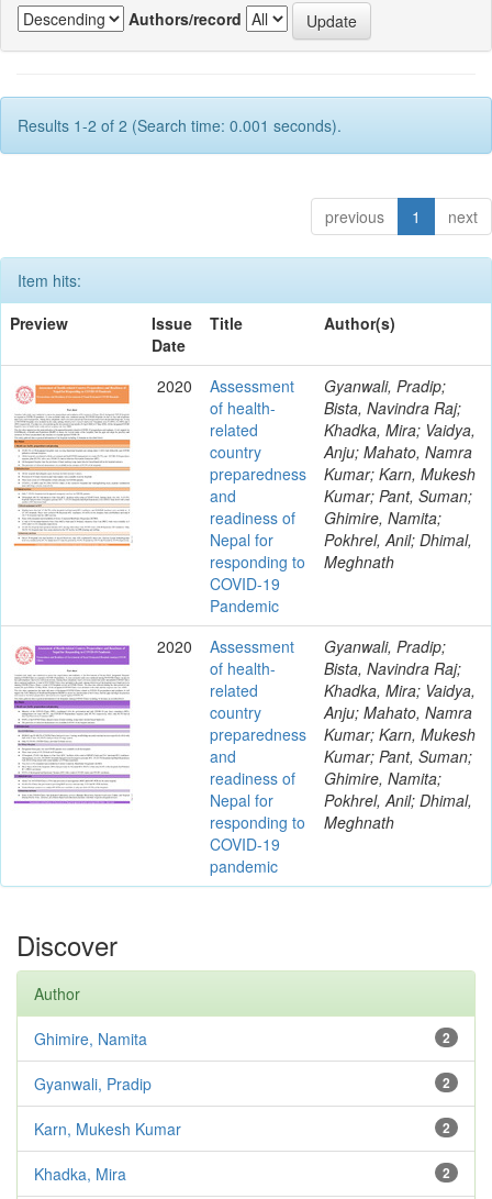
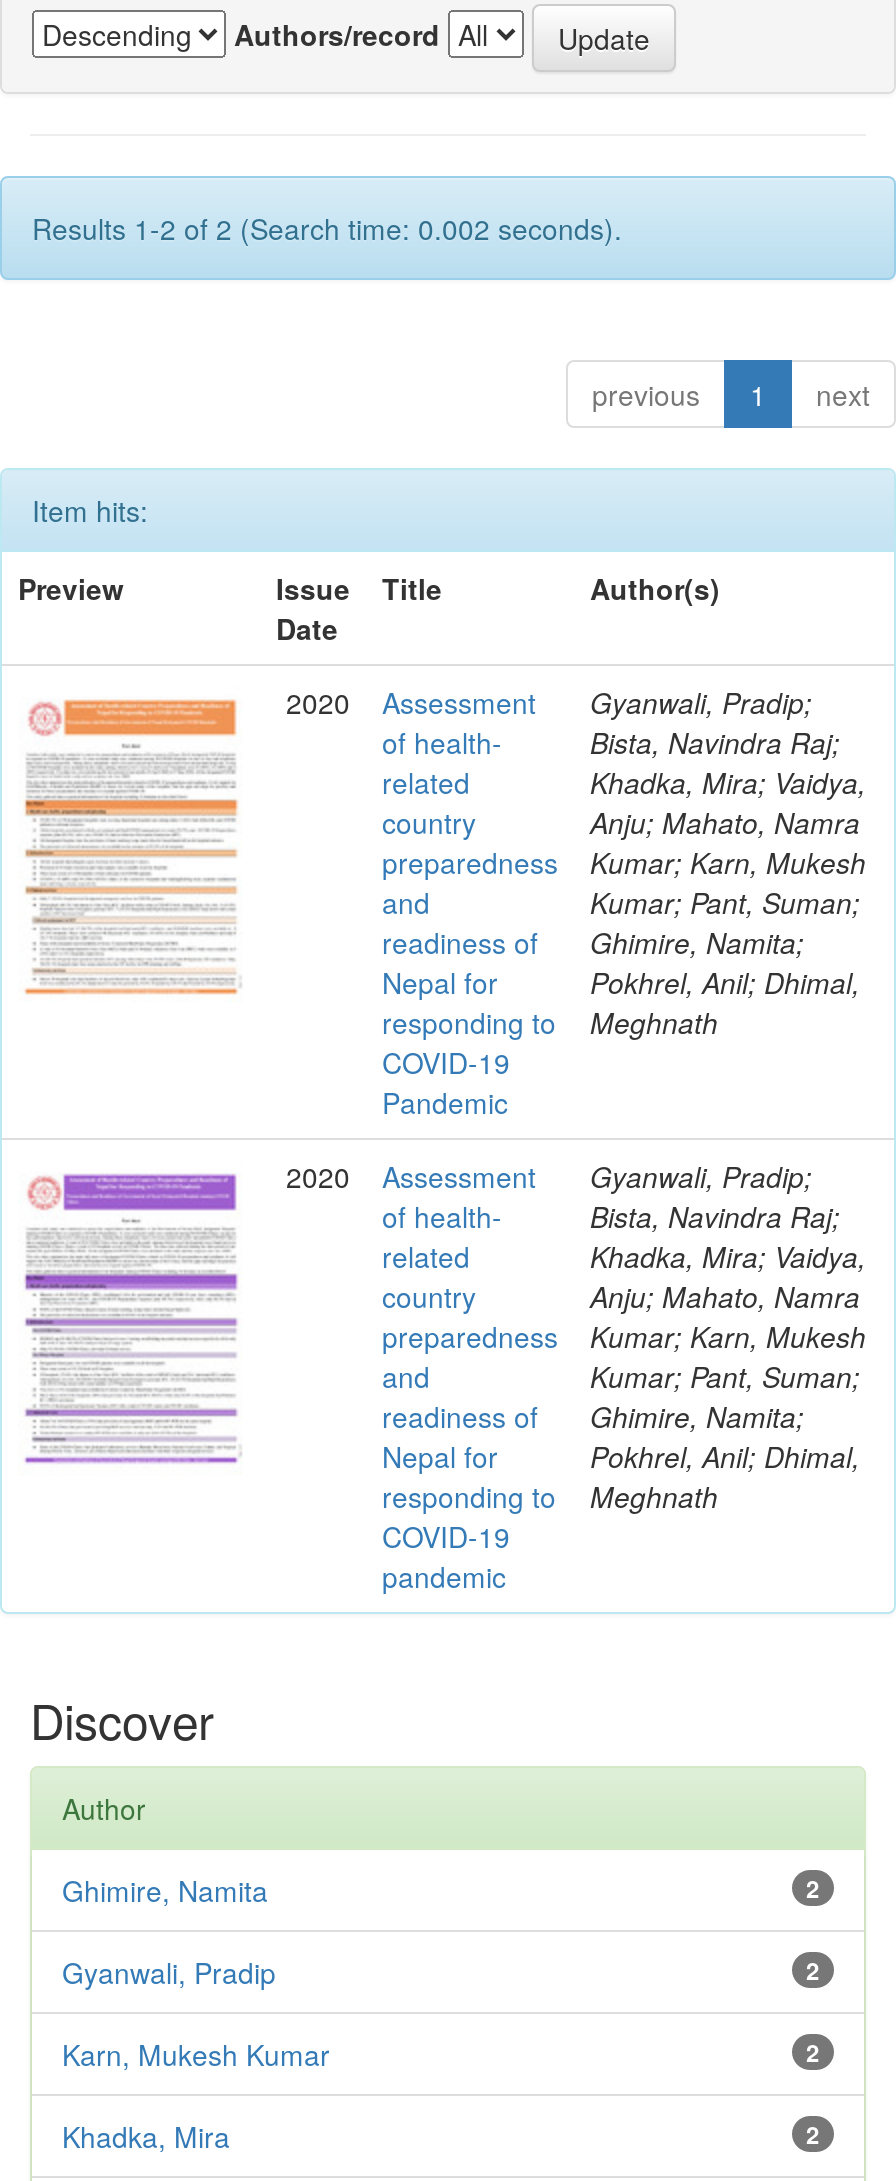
[18,114,342,136] Results 1-2 of 2 (Search time: 0.001 seconds). -> [32,208,622,248] Results 1-2 of 2 (Search time: 0.002 seconds).

